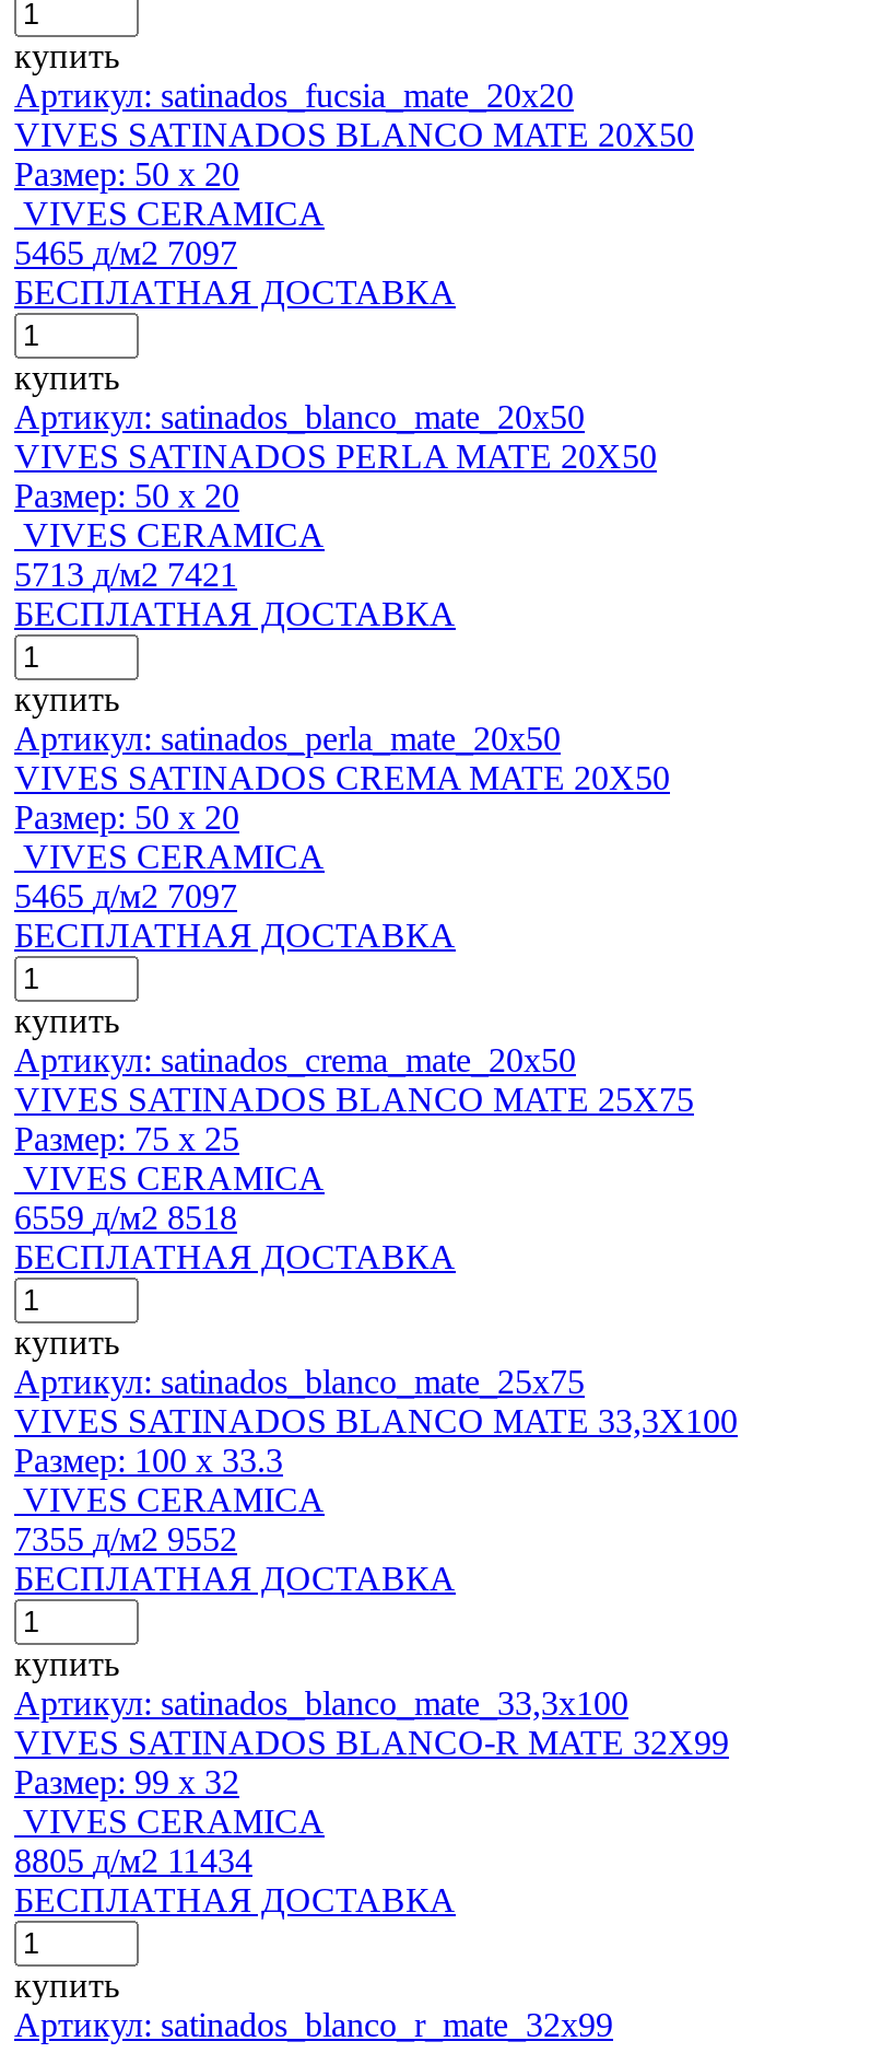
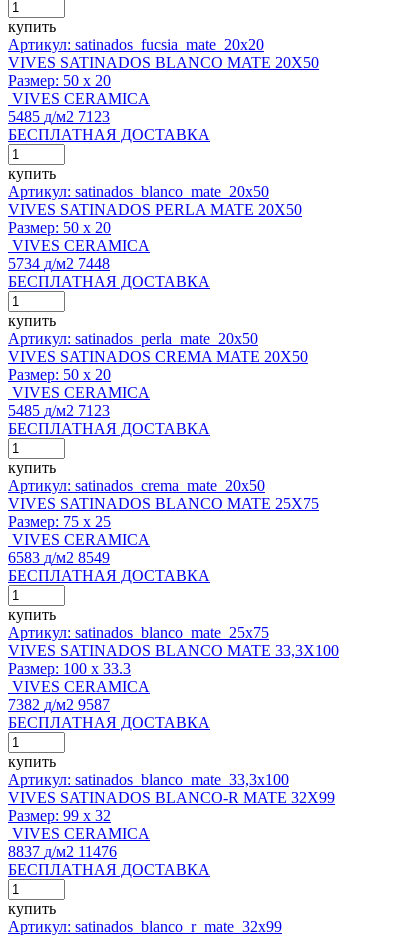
[14,233,237,271] 5465 д/м2 7097 -> [8,108,110,125] 5485 д/м2 7123
[14,555,237,592] 5713 д/м2 7421 -> [8,255,110,272] 5734 д/м2 7448
[14,877,237,914] 5465 д/м2 7097 -> [8,402,110,419] 5485 д/м2 7123
[14,1198,237,1235] 6559 д/м2 8518 -> [8,549,110,566] 6583 д/м2 8549
[14,1520,237,1557] 7355 д/м2 9552 -> [8,696,110,713] 7382 д/м2 9587
[14,1841,252,1878] 8805 д/м2 11434 -> [8,843,117,860] 8837 д/м2 11476

